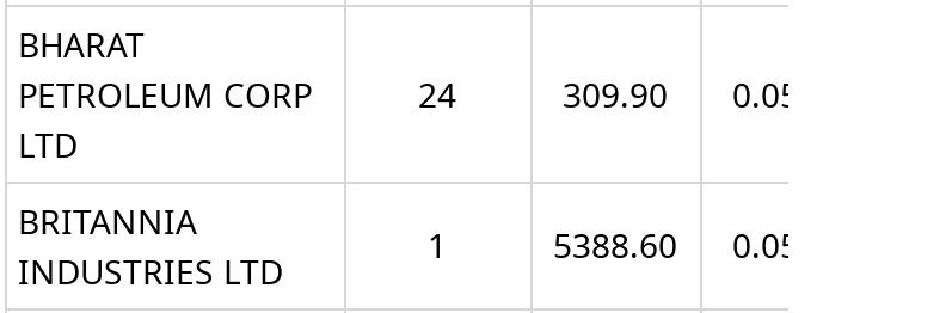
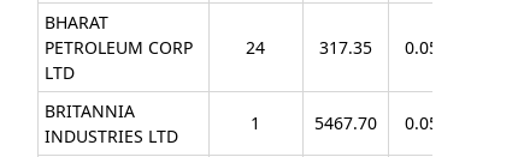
[563,71,668,117] 309.90 -> [319,36,372,58] 317.35
[553,222,677,267] 5388.60 -> [314,111,376,134] 5467.70

